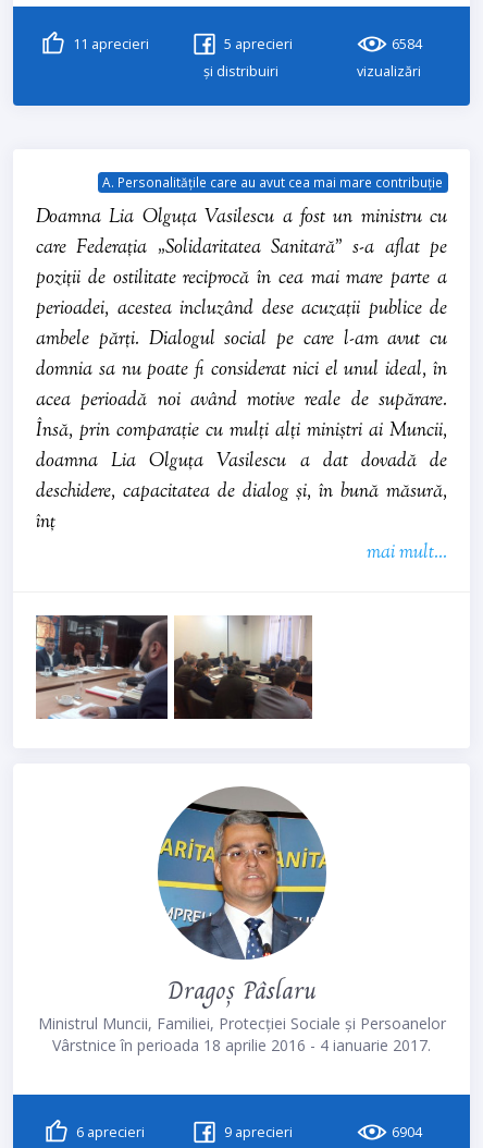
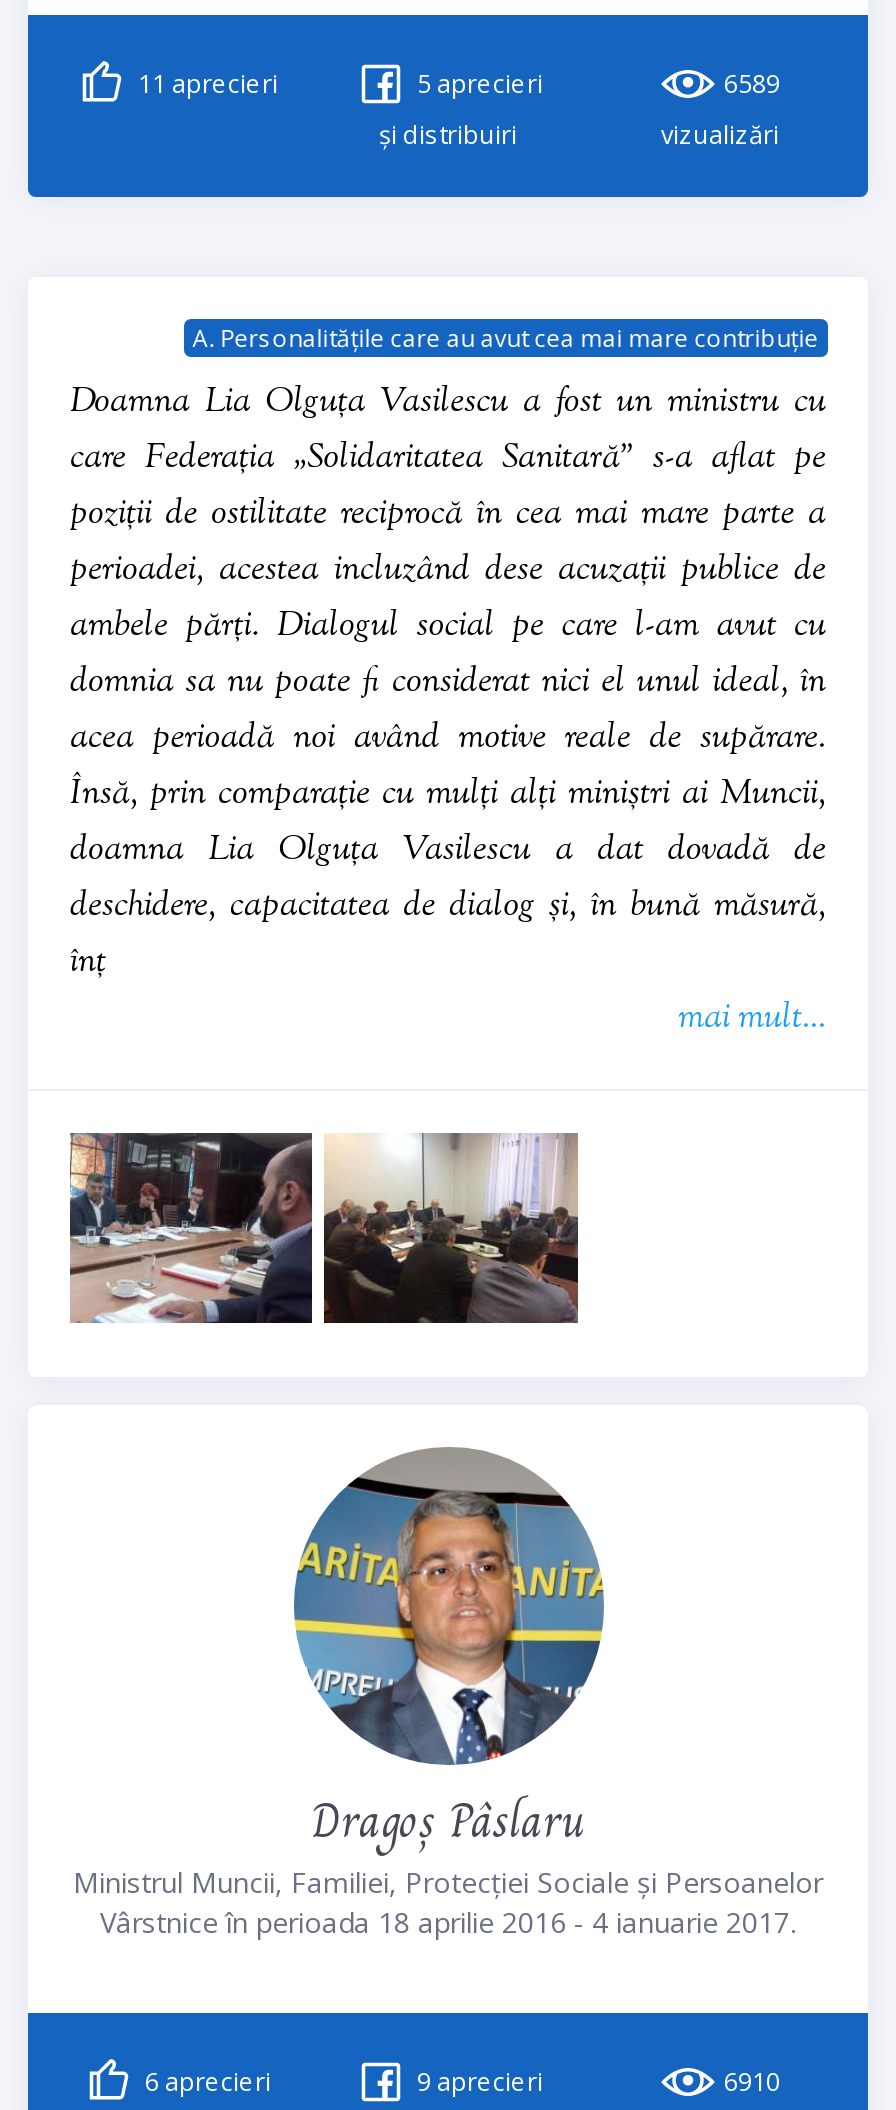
[392,35,422,54] 6584 -> [724,68,780,102] 6589
[392,1123,422,1142] 6904 -> [724,2065,780,2099] 6910

